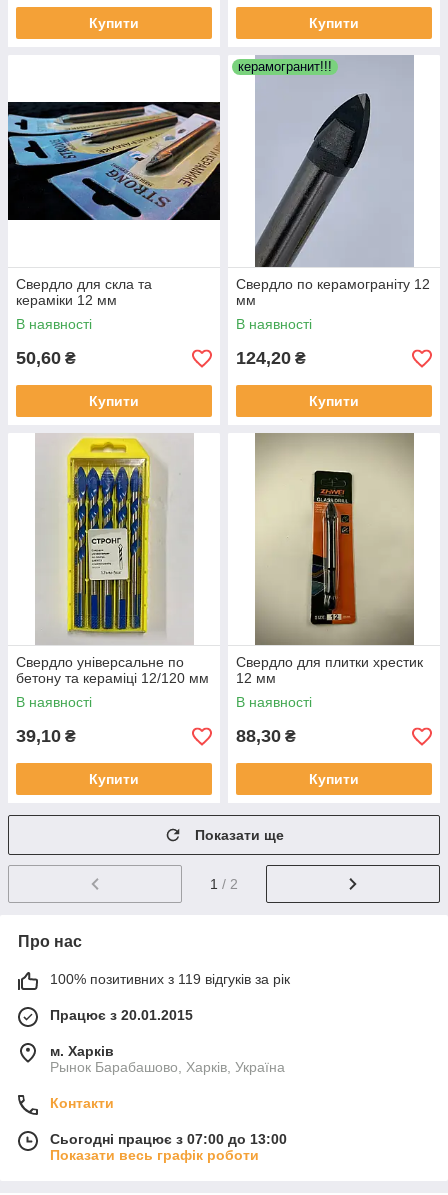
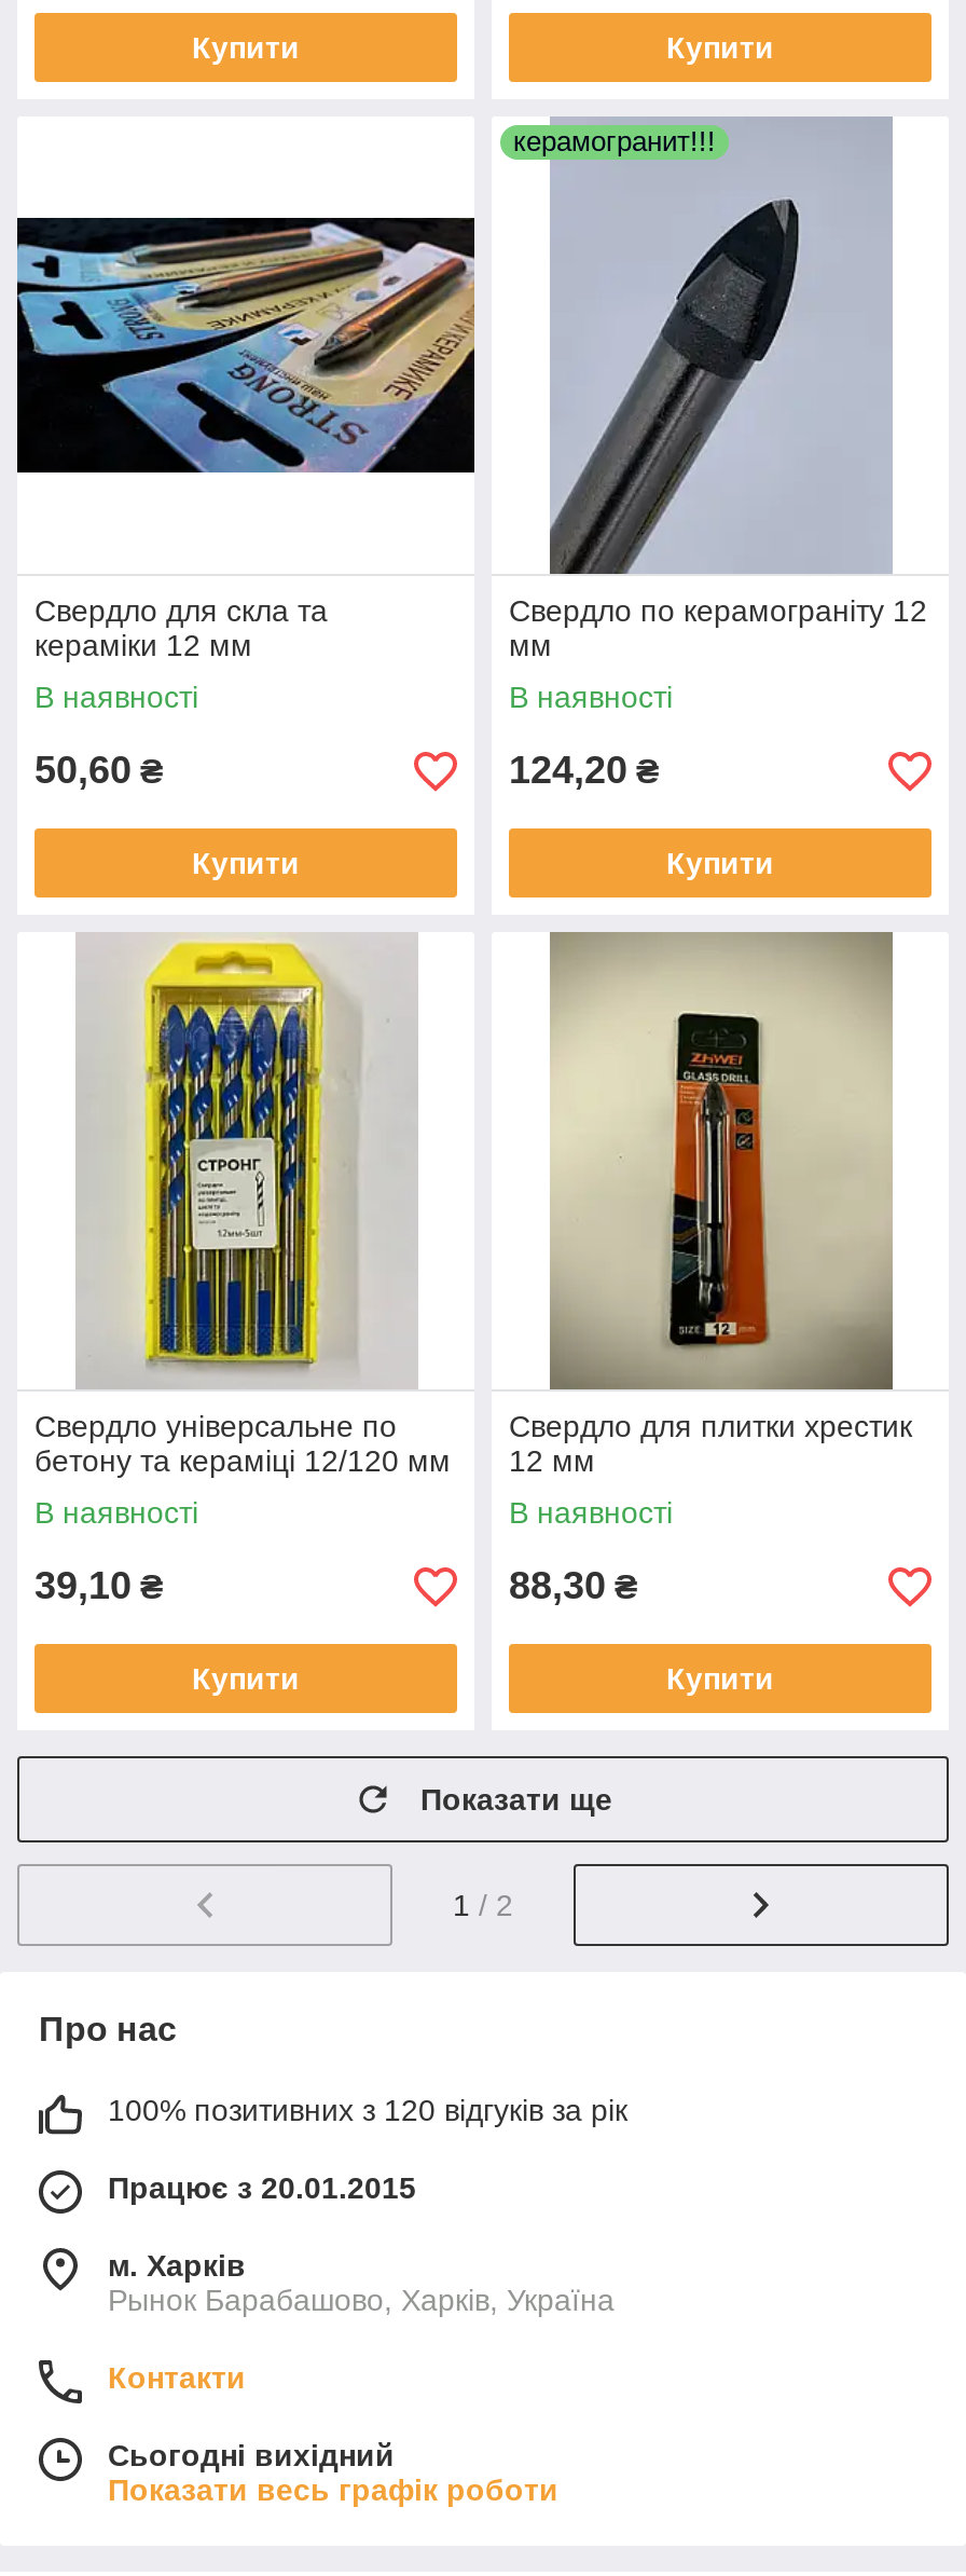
[50,971,290,987] 100% позитивних з 119 відгуків за рік -> [108,2093,627,2127] 100% позитивних з 120 відгуків за рік
[50,1131,287,1147] Сьогодні працює з 07:00 до 13:00 -> [108,2438,395,2472] Сьогодні вихідний

